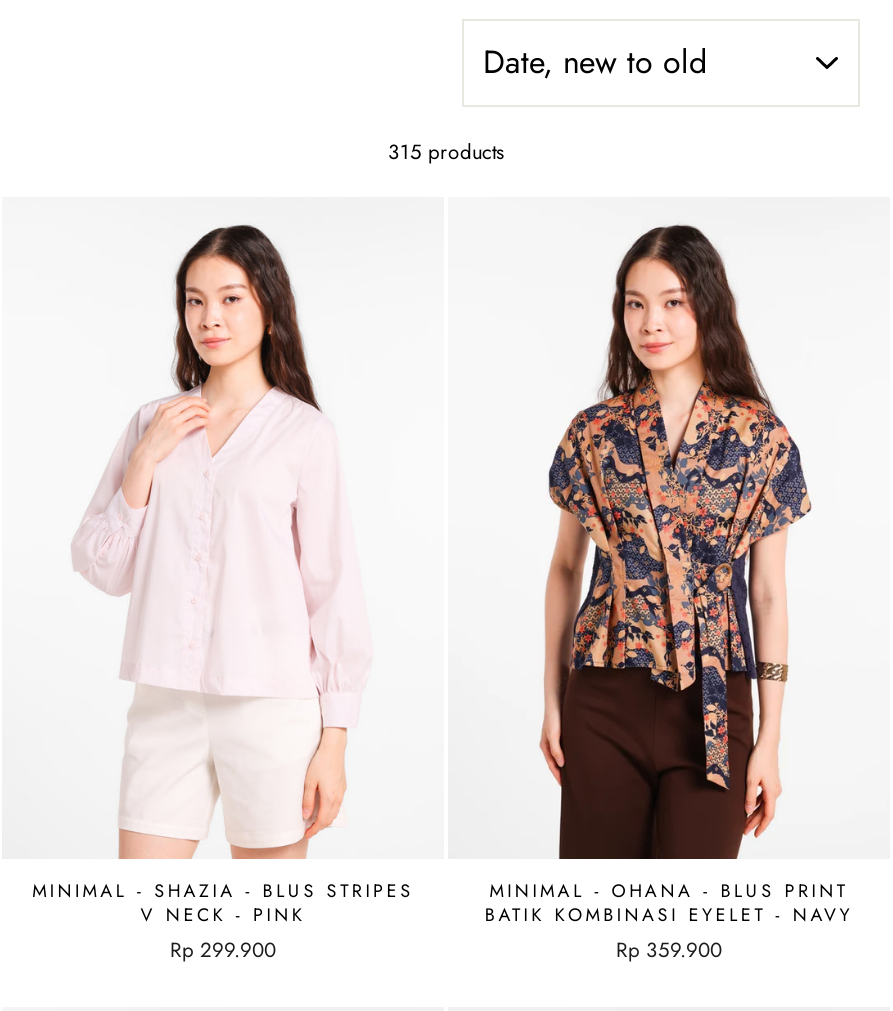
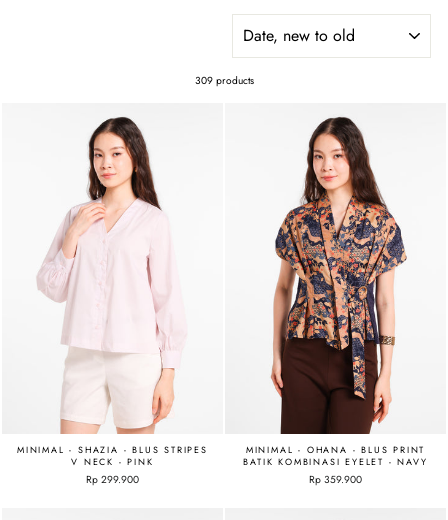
[388,136,504,166] 315 products -> [194,72,253,87] 309 products

